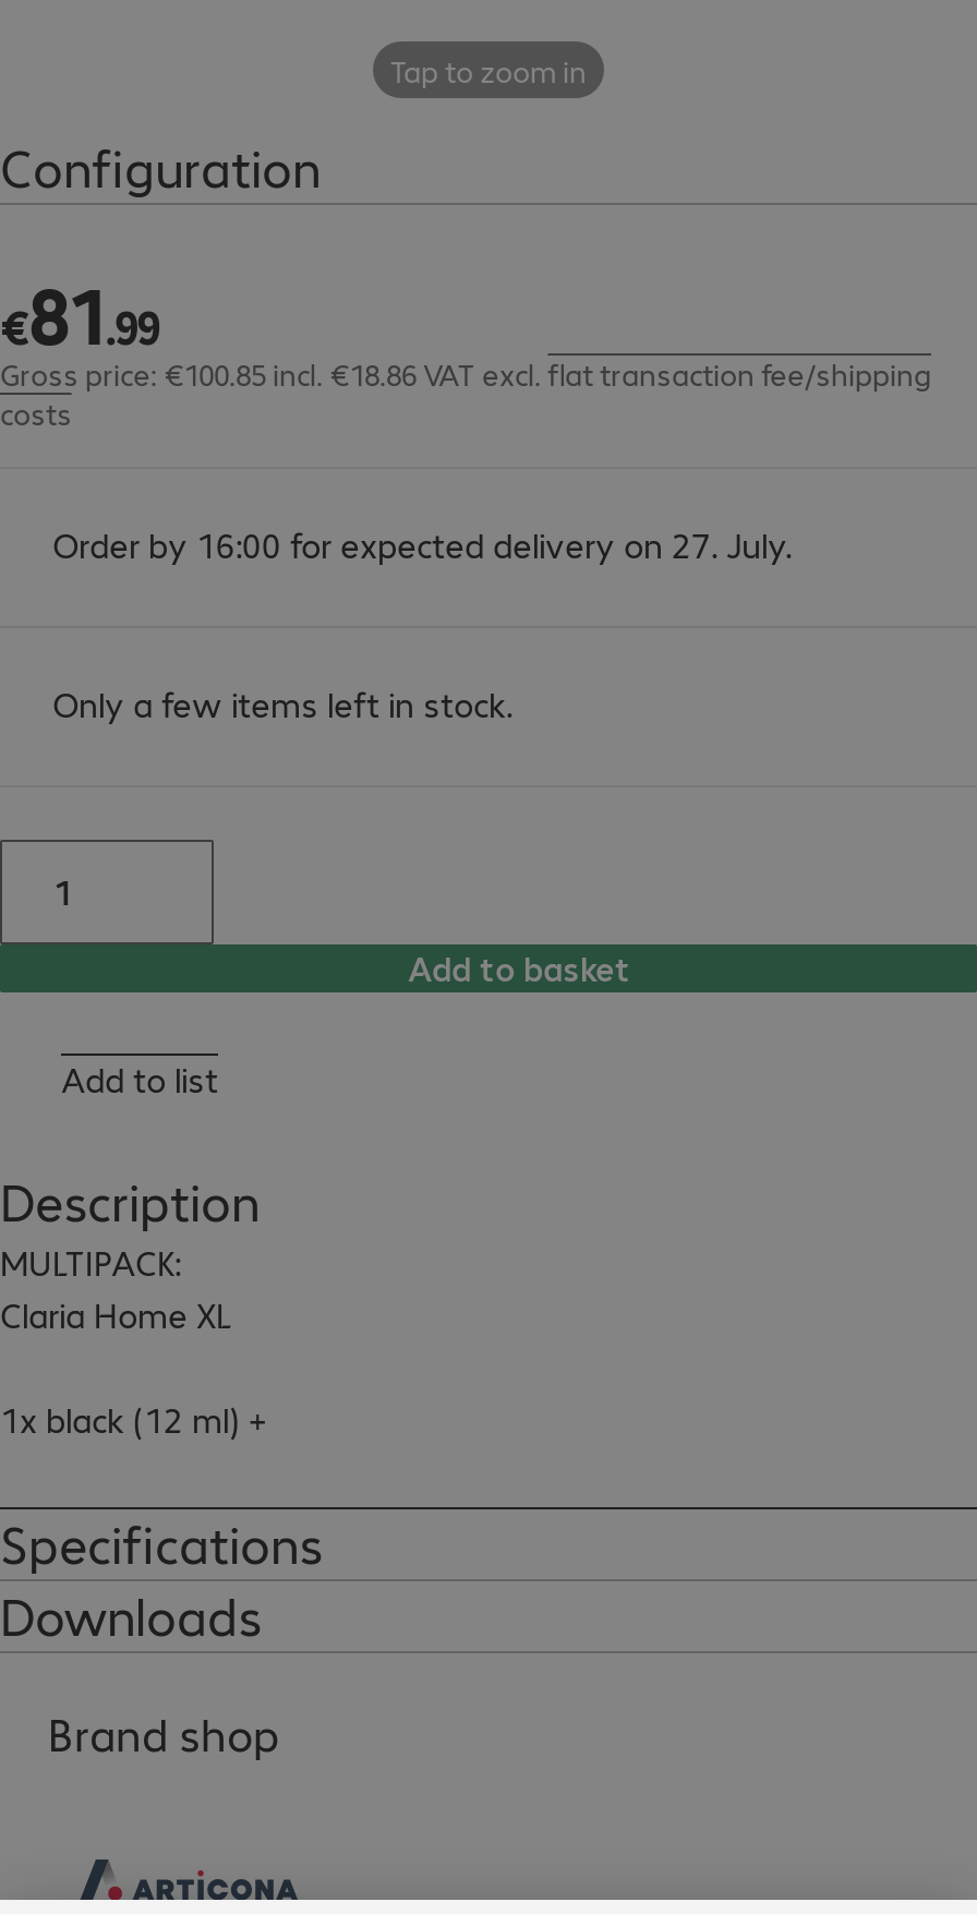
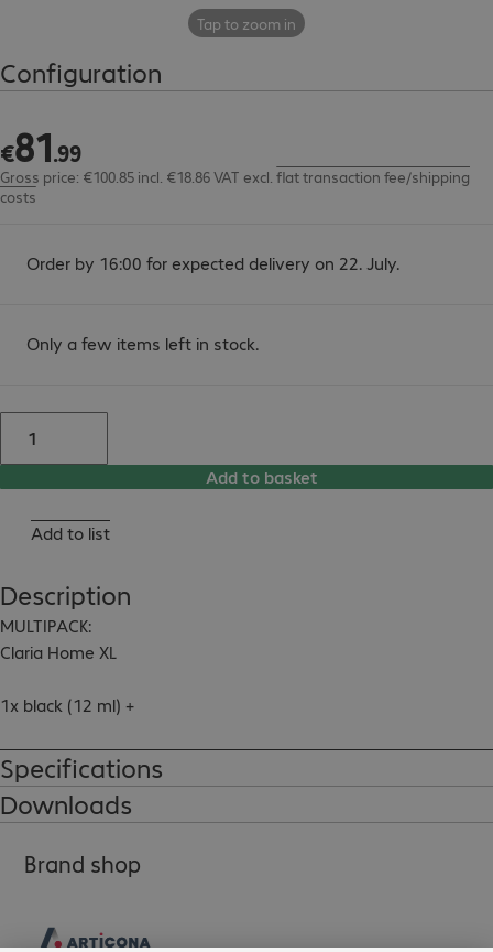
[52,521,792,567] Order by 16:00 for expected delivery on 27. July. -> [26,251,399,274] Order by 16:00 for expected delivery on 22. July.

